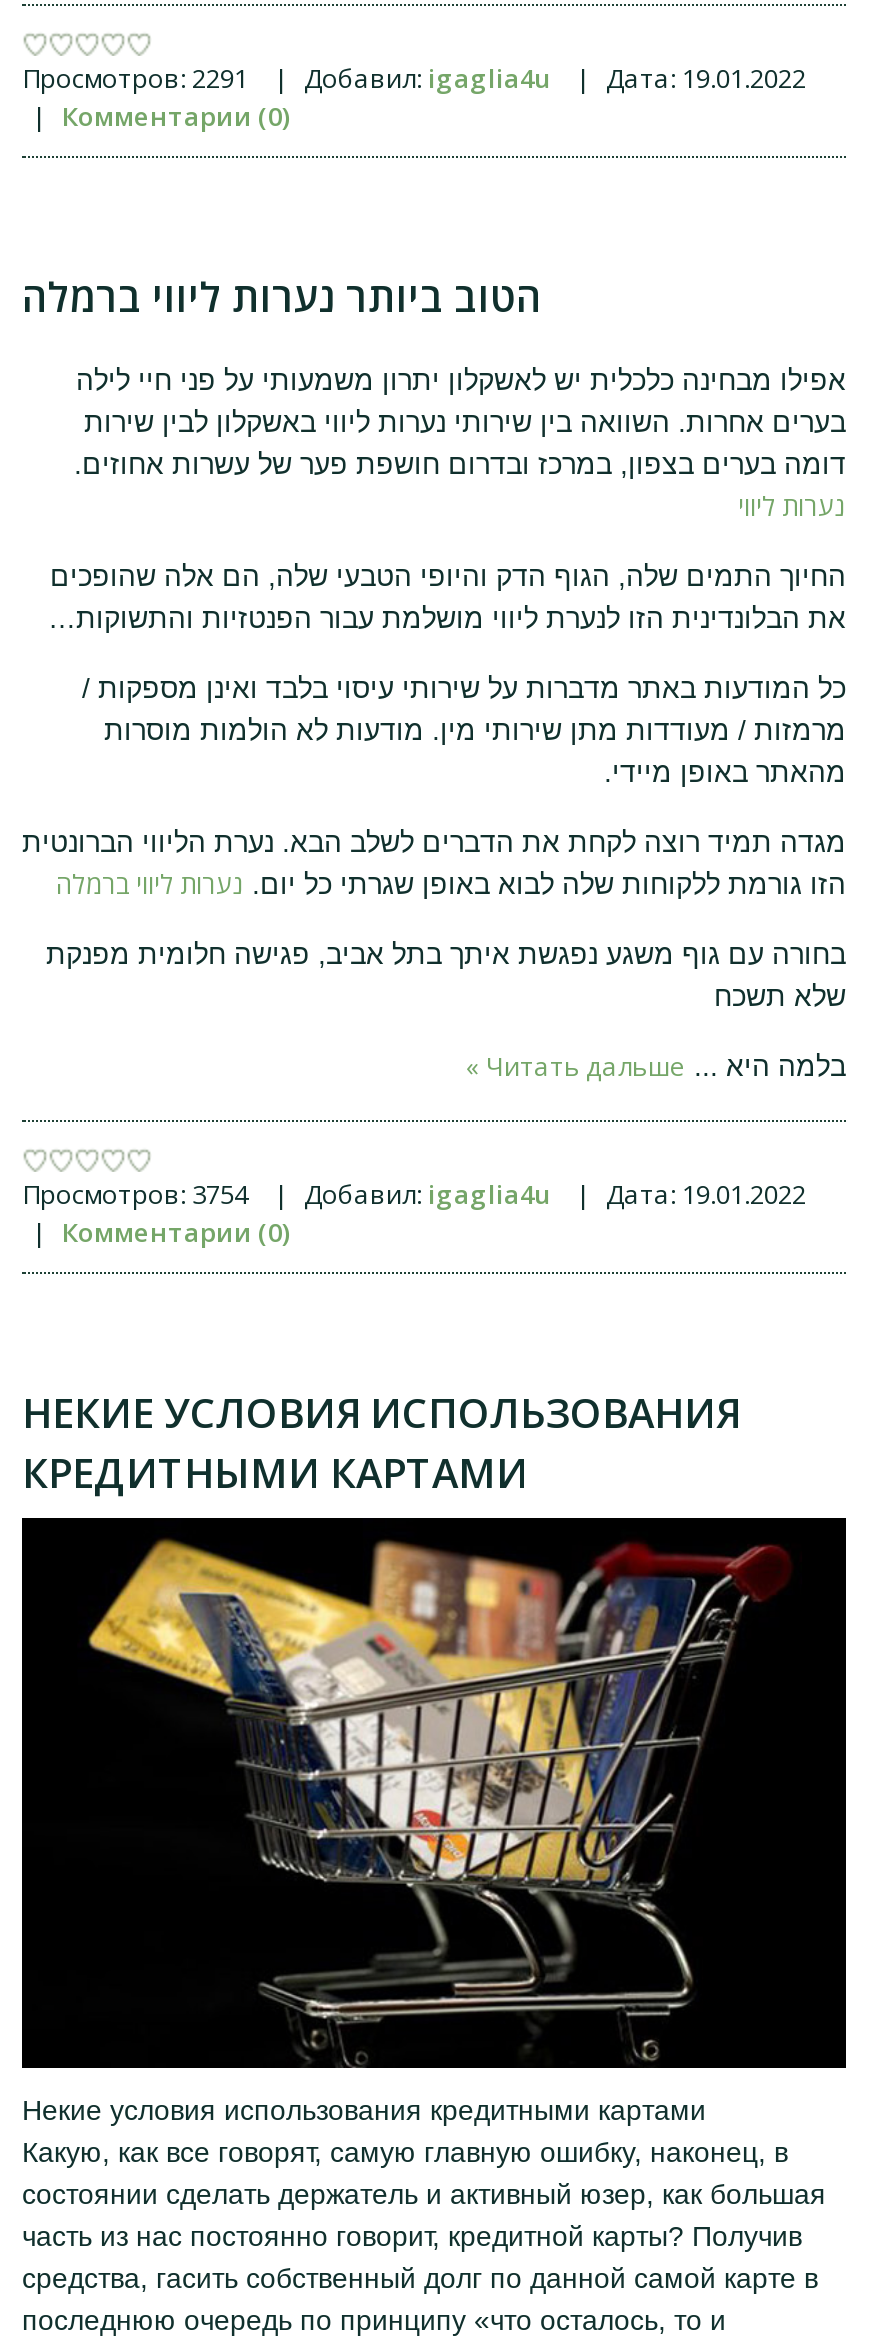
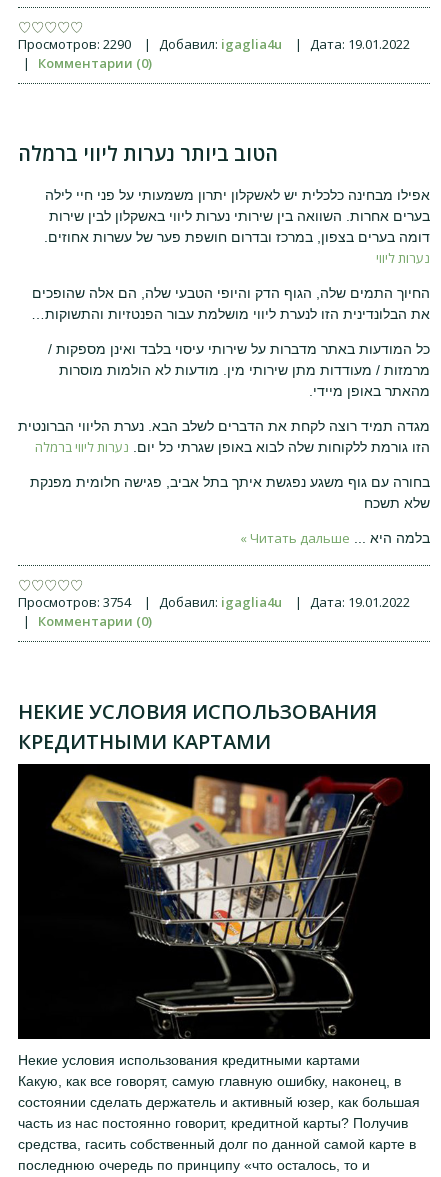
[22,60,248,96] Просмотров: 2291 -> [18,35,131,53] Просмотров: 2290

